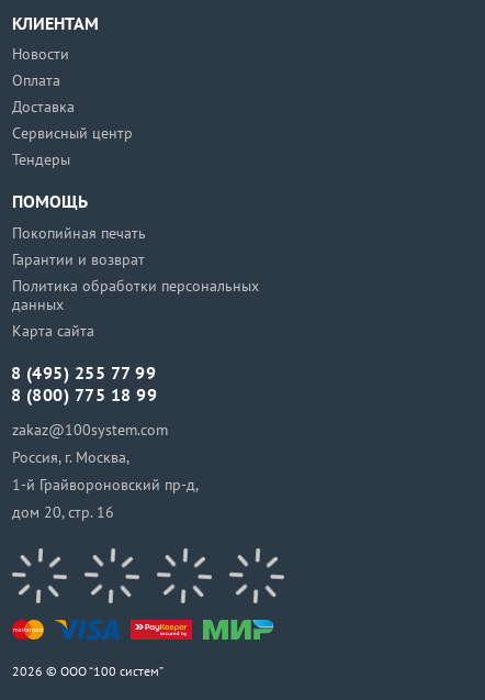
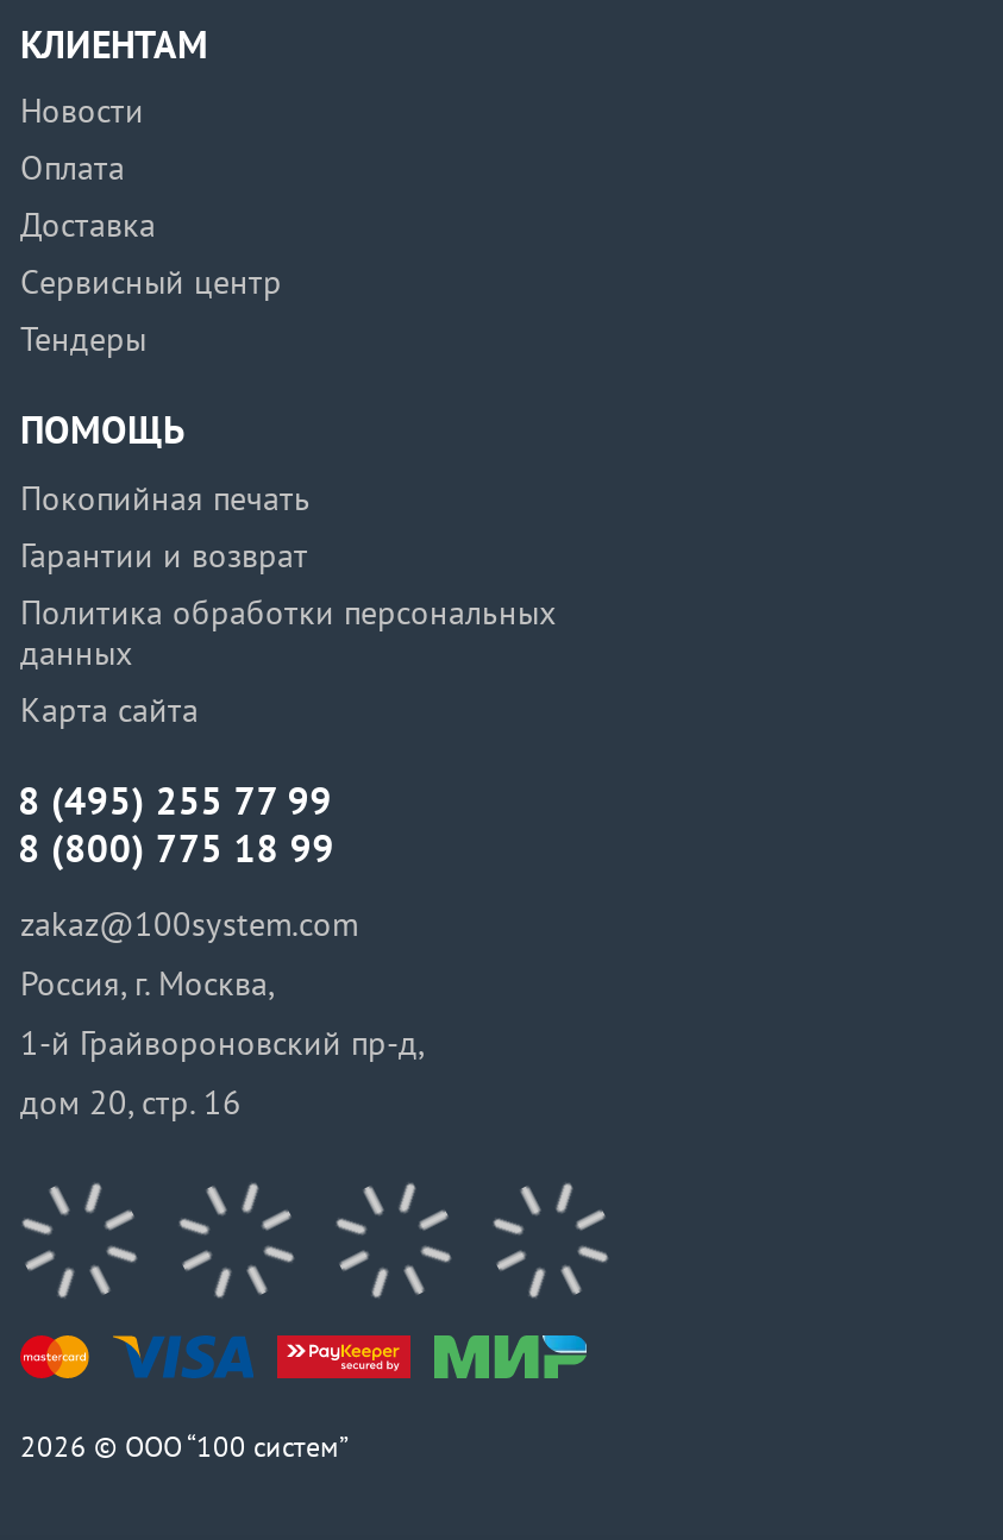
[11,547,68,604] [image] -> [20,1181,139,1300] [image]
[83,547,140,604] [image] -> [177,1181,296,1300] [image]
[156,547,213,604] [image] -> [334,1181,453,1300] [image]
[228,547,285,604] [image] -> [491,1181,610,1300] [image]

